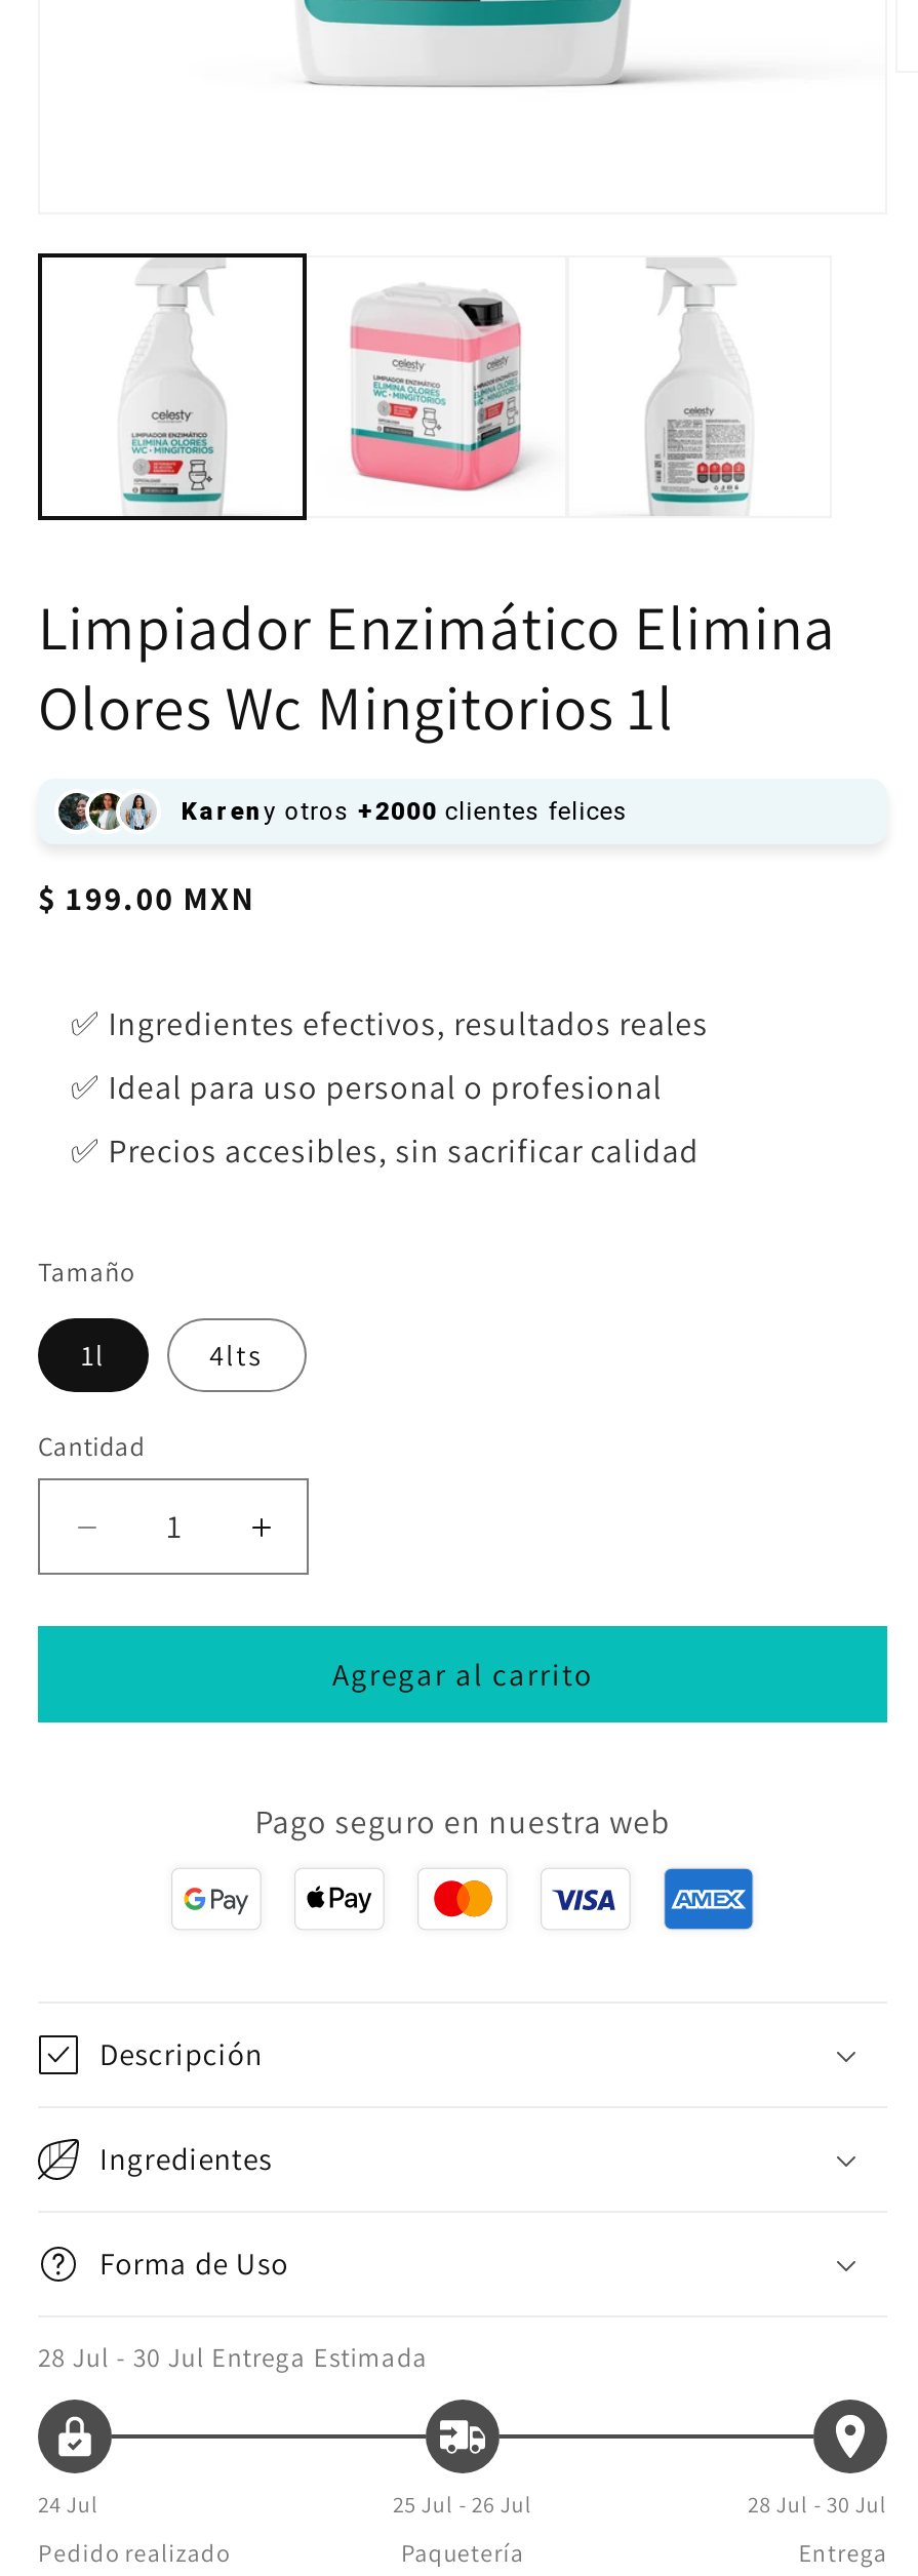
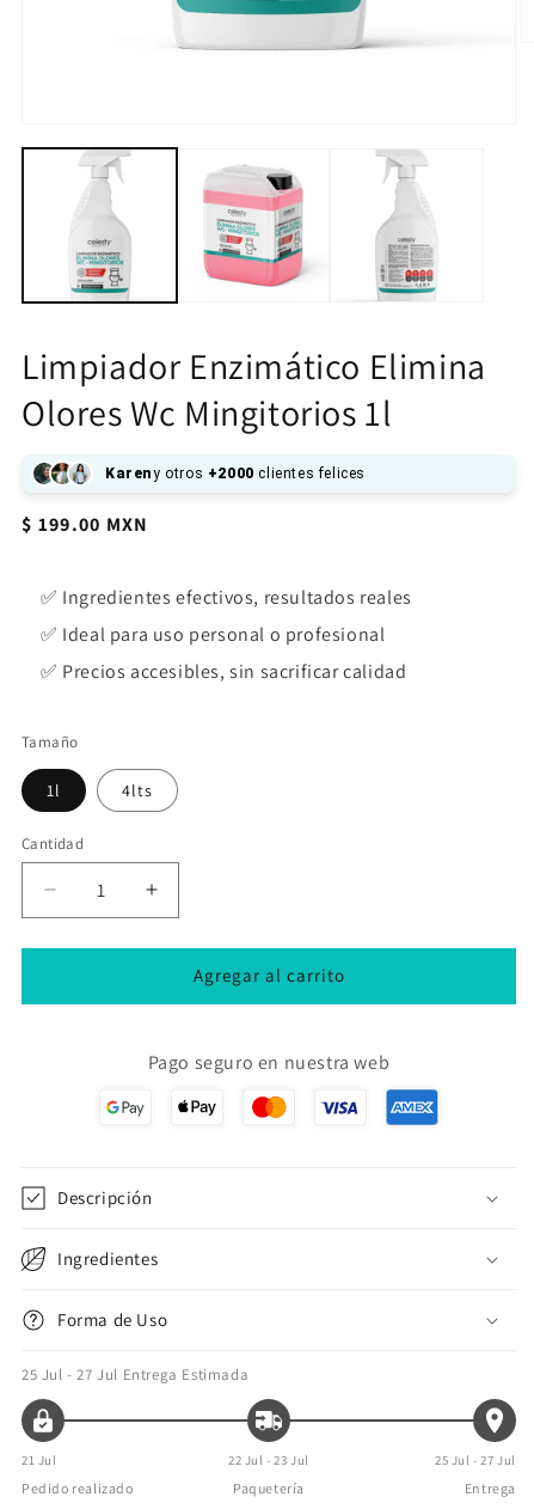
[38,2340,428,2375] 28 Jul - 30 Jul Entrega Estimada -> [22,1364,249,1384] 25 Jul - 27 Jul Entrega Estimada
[38,2490,99,2519] 24 Jul -> [22,1451,57,1468] 21 Jul
[393,2490,532,2519] 25 Jul - 26 Jul -> [228,1451,309,1468] 22 Jul - 23 Jul
[748,2490,887,2519] 28 Jul - 30 Jul -> [435,1451,516,1468] 25 Jul - 27 Jul

